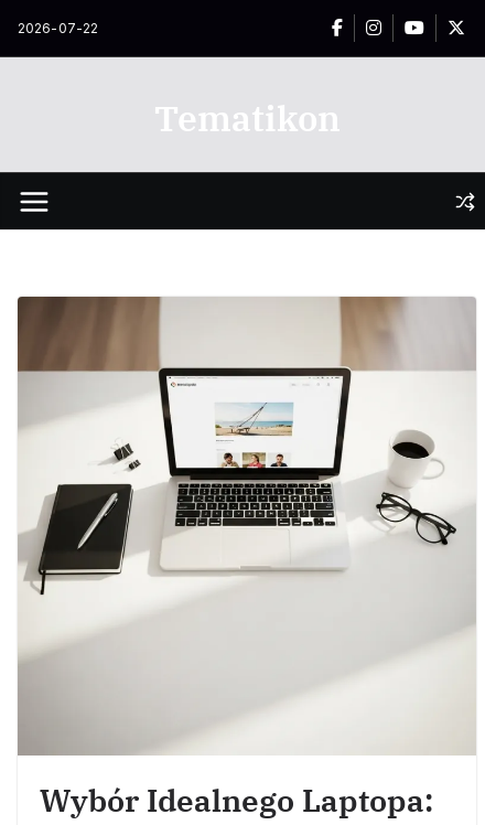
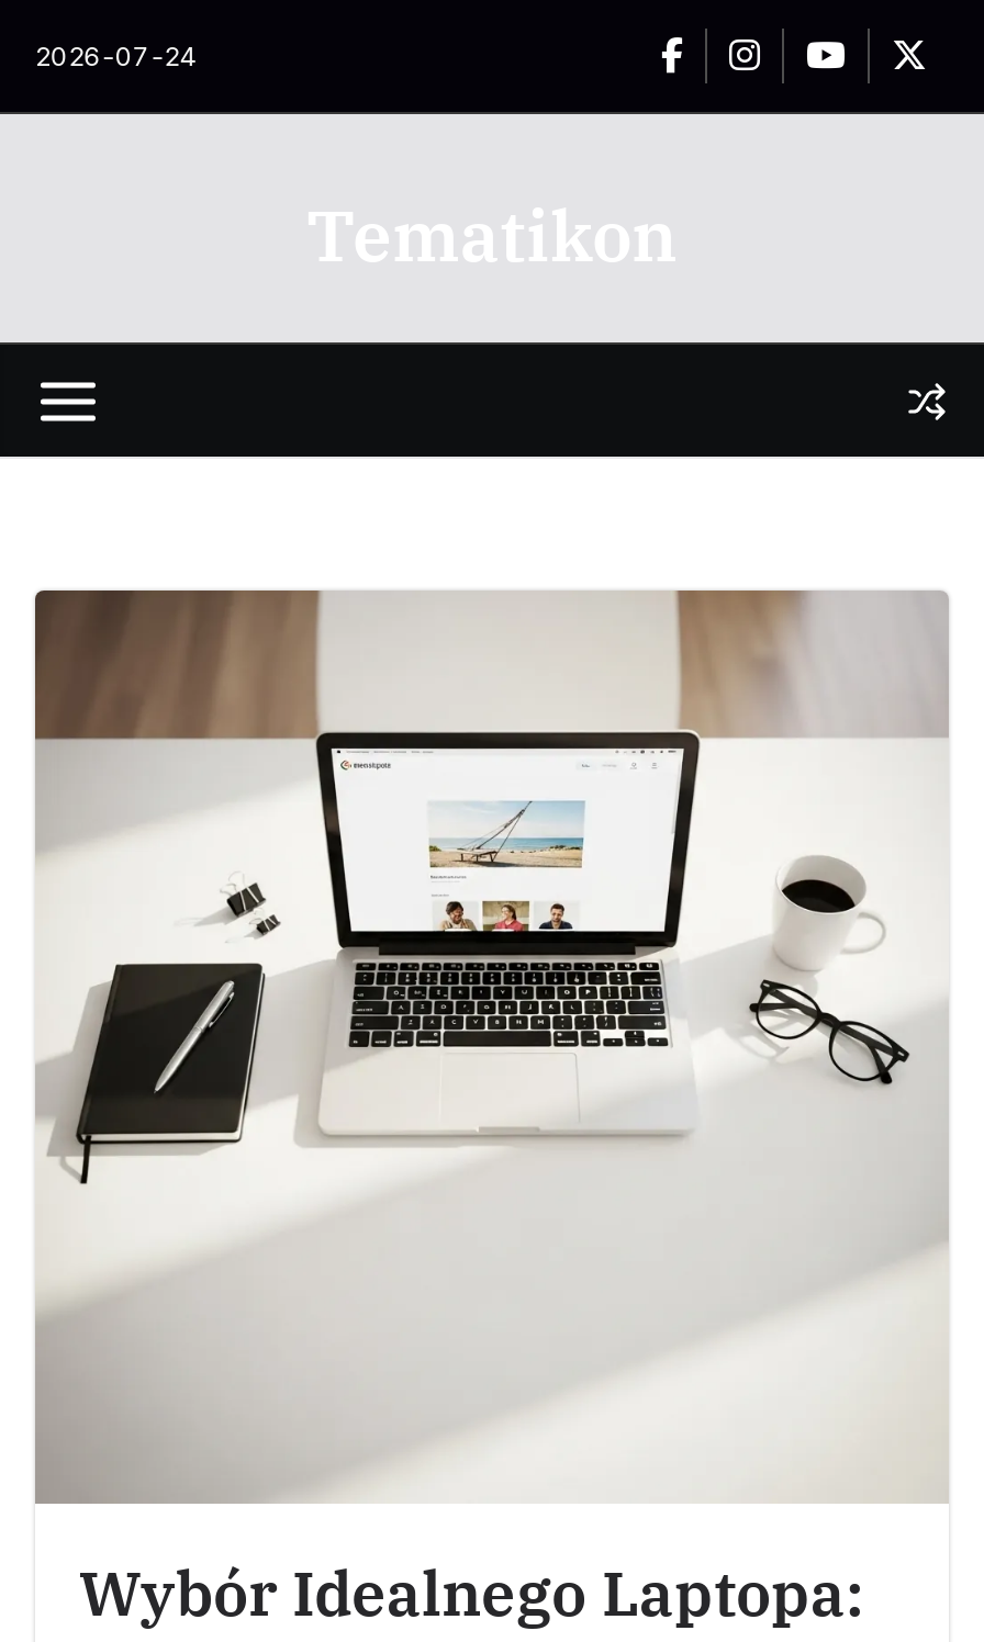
[18,20,98,36] 2026-07-22 -> [35,40,198,72] 2026-07-24

